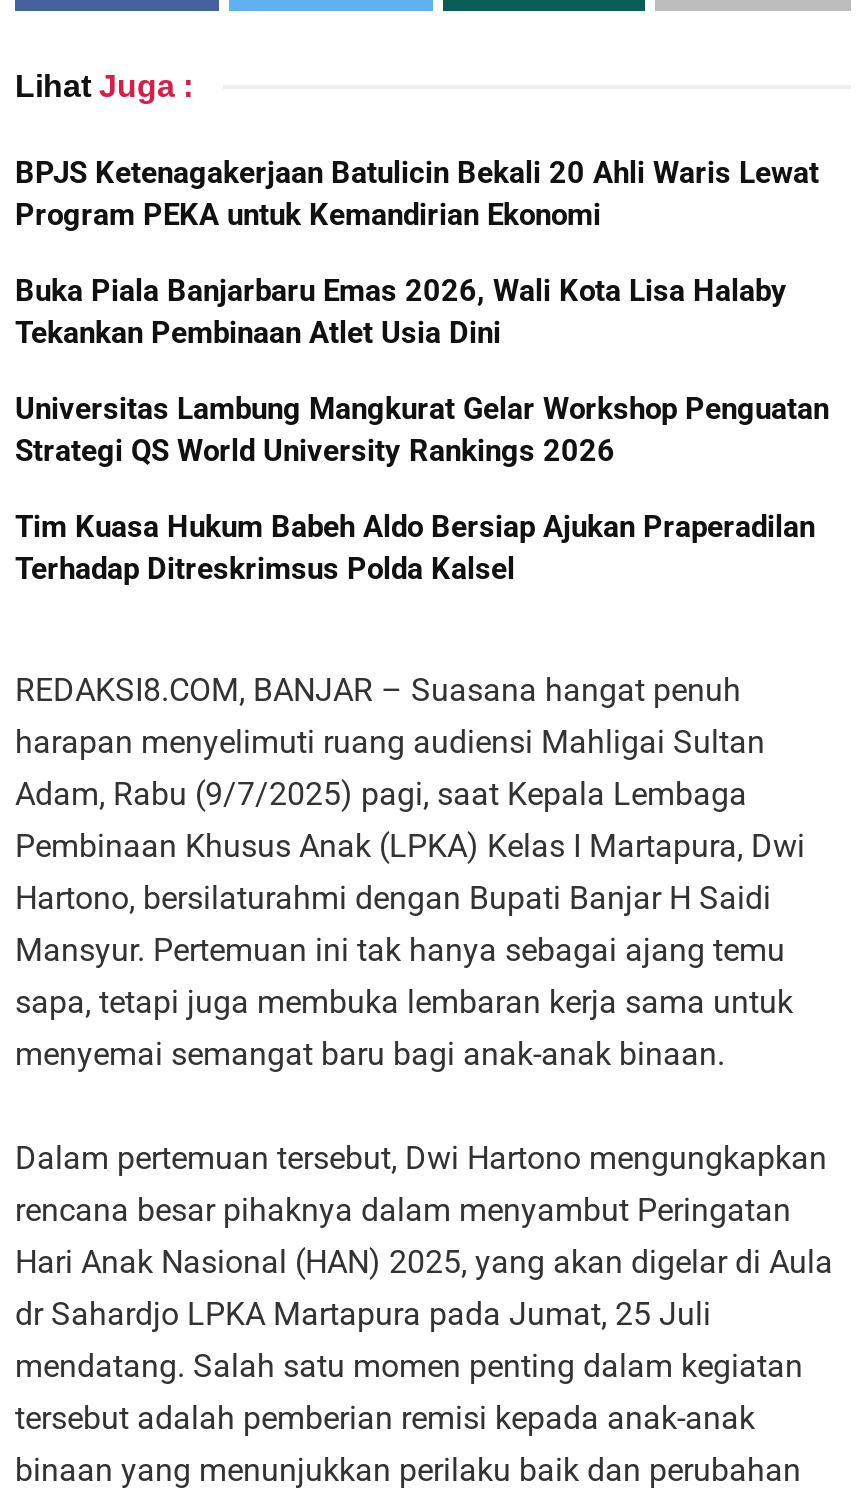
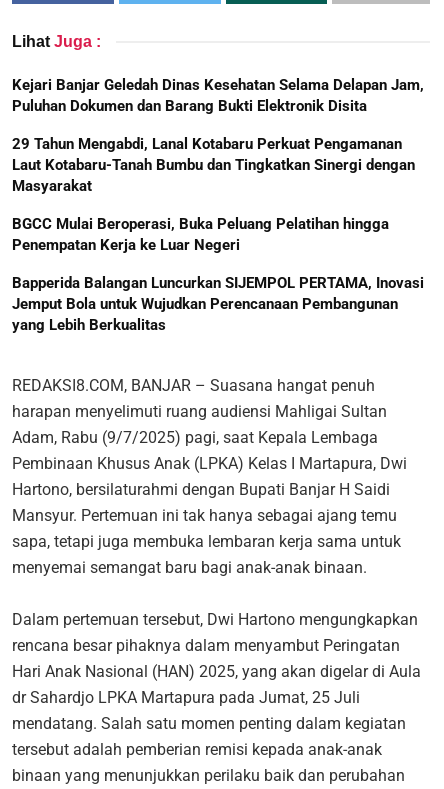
[15,154,819,232] BPJS Ketenagakerjaan Batulicin Bekali 20 Ahli Waris Lewat | Program PEKA untuk Kemandirian Ekonomi -> [12,76,424,115] Kejari Banjar Geledah Dinas Kesehatan Selama Delapan Jam, | Puluhan Dokumen dan Barang Bukti Elektronik Disita
[15,272,787,350] Buka Piala Banjarbaru Emas 2026, Wali Kota Lisa Halaby | Tekankan Pembinaan Atlet Usia Dini -> [12,135,415,195] 29 Tahun Mengabdi, Lanal Kotabaru Perkuat Pengamanan | Laut Kotabaru-Tanah Bumbu dan Tingkatkan Sinergi dengan | Masyarakat
[15,390,829,468] Universitas Lambung Mangkurat Gelar Workshop Penguatan | Strategi QS World University Rankings 2026 -> [12,215,389,254] BGCC Mulai Beroperasi, Buka Peluang Pelatihan hingga | Penempatan Kerja ke Luar Negeri
[15,508,815,586] Tim Kuasa Hukum Babeh Aldo Bersiap Ajukan Praperadilan | Terhadap Ditreskrimsus Polda Kalsel -> [12,274,424,334] Bapperida Balangan Luncurkan SIJEMPOL PERTAMA, Inovasi | Jemput Bola untuk Wujudkan Perencanaan Pembangunan | yang Lebih Berkualitas

